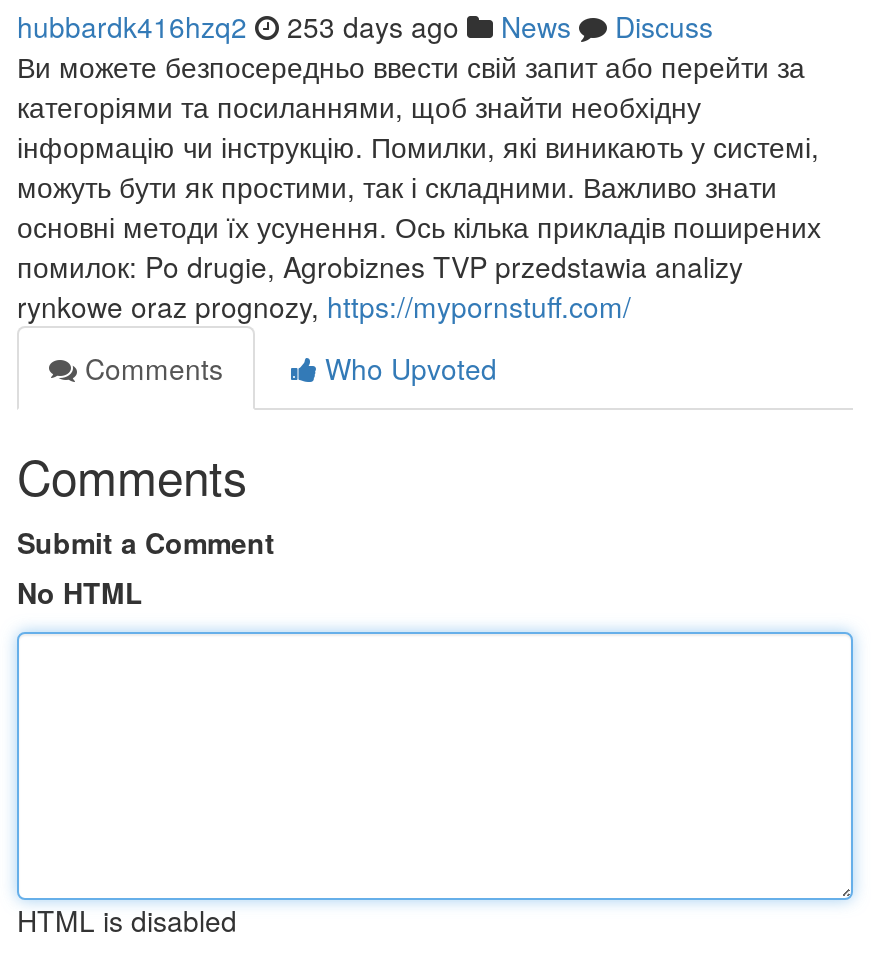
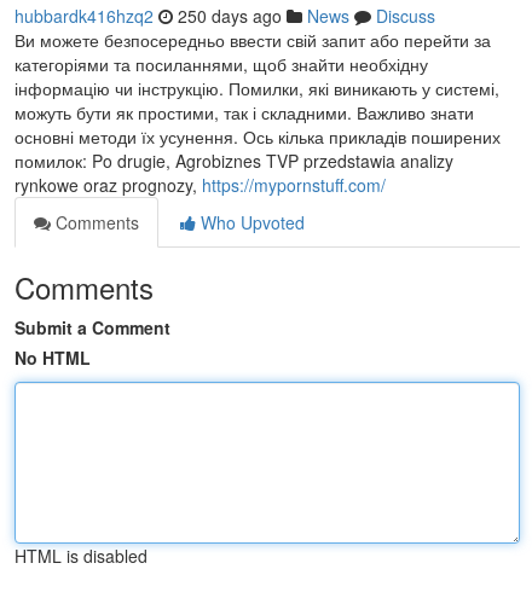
[17,6,713,46] hubbardk416hzq2 253 days ago News Discuss -> [15,4,435,28] hubbardk416hzq2 250 days ago News Discuss

